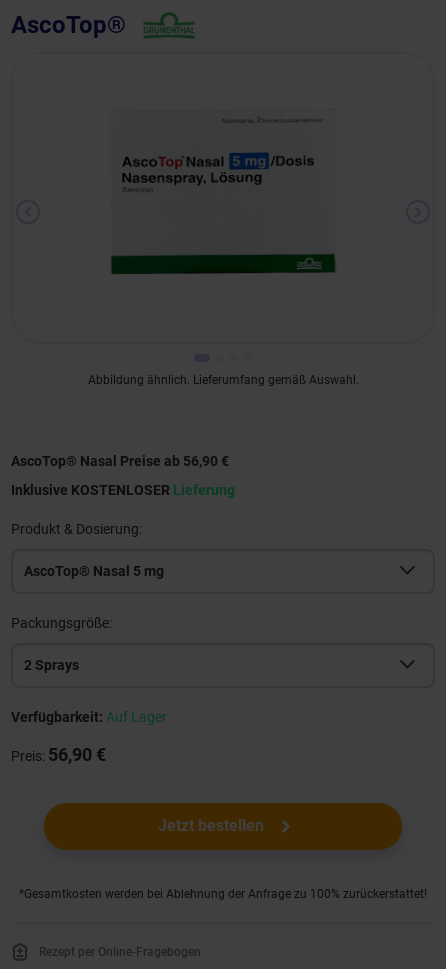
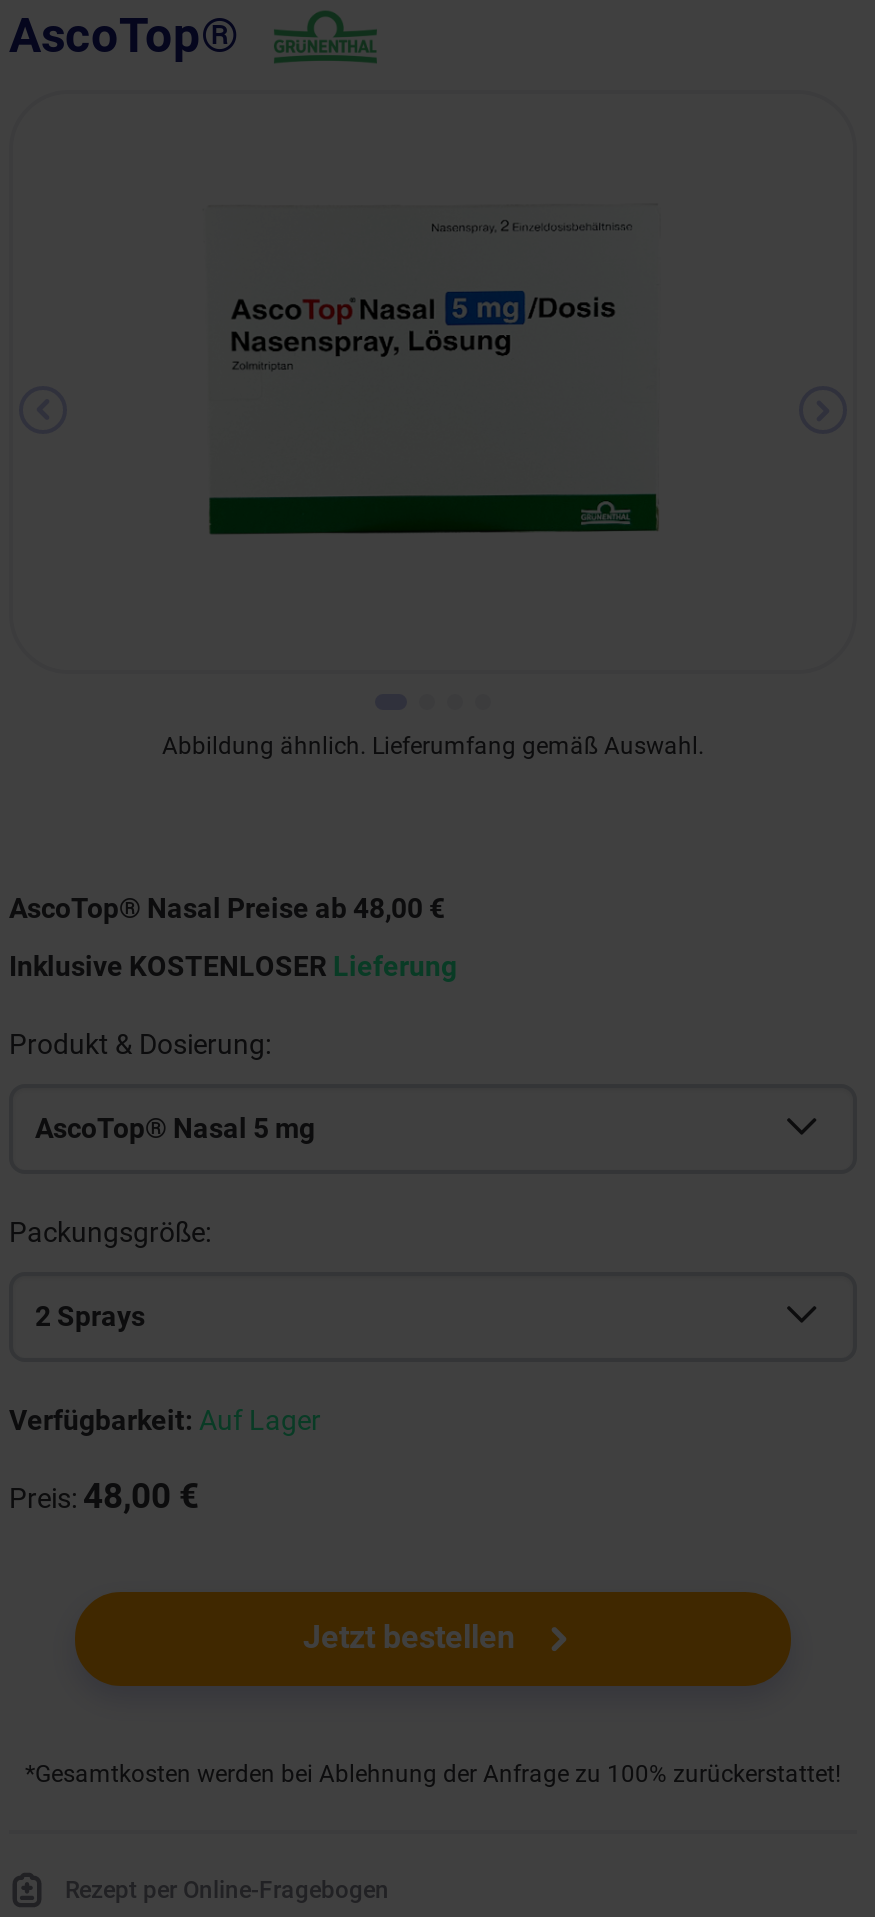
[11,453,229,469] AscoTop® Nasal Preise ab 56,90 € -> [9,892,445,924] AscoTop® Nasal Preise ab 48,00 €
[11,745,106,765] Preis: 56,90 € -> [9,1476,199,1516] Preis: 48,00 €

